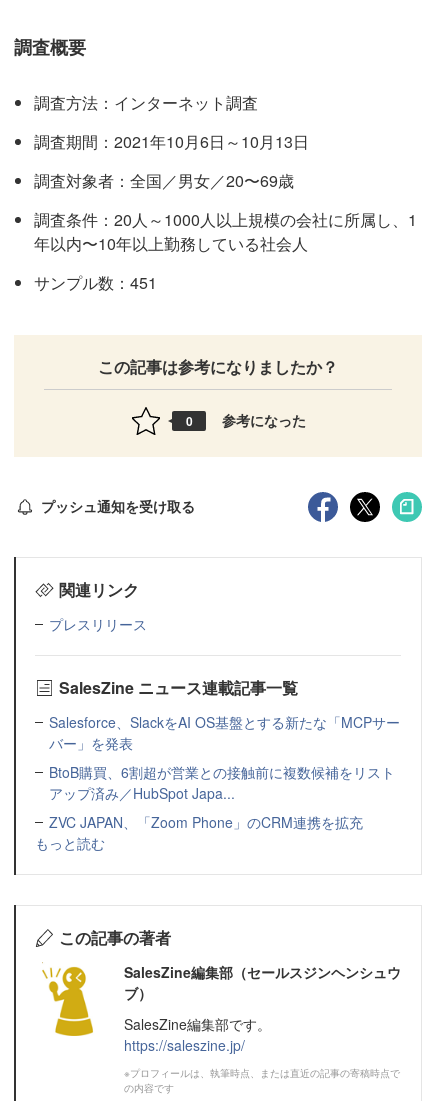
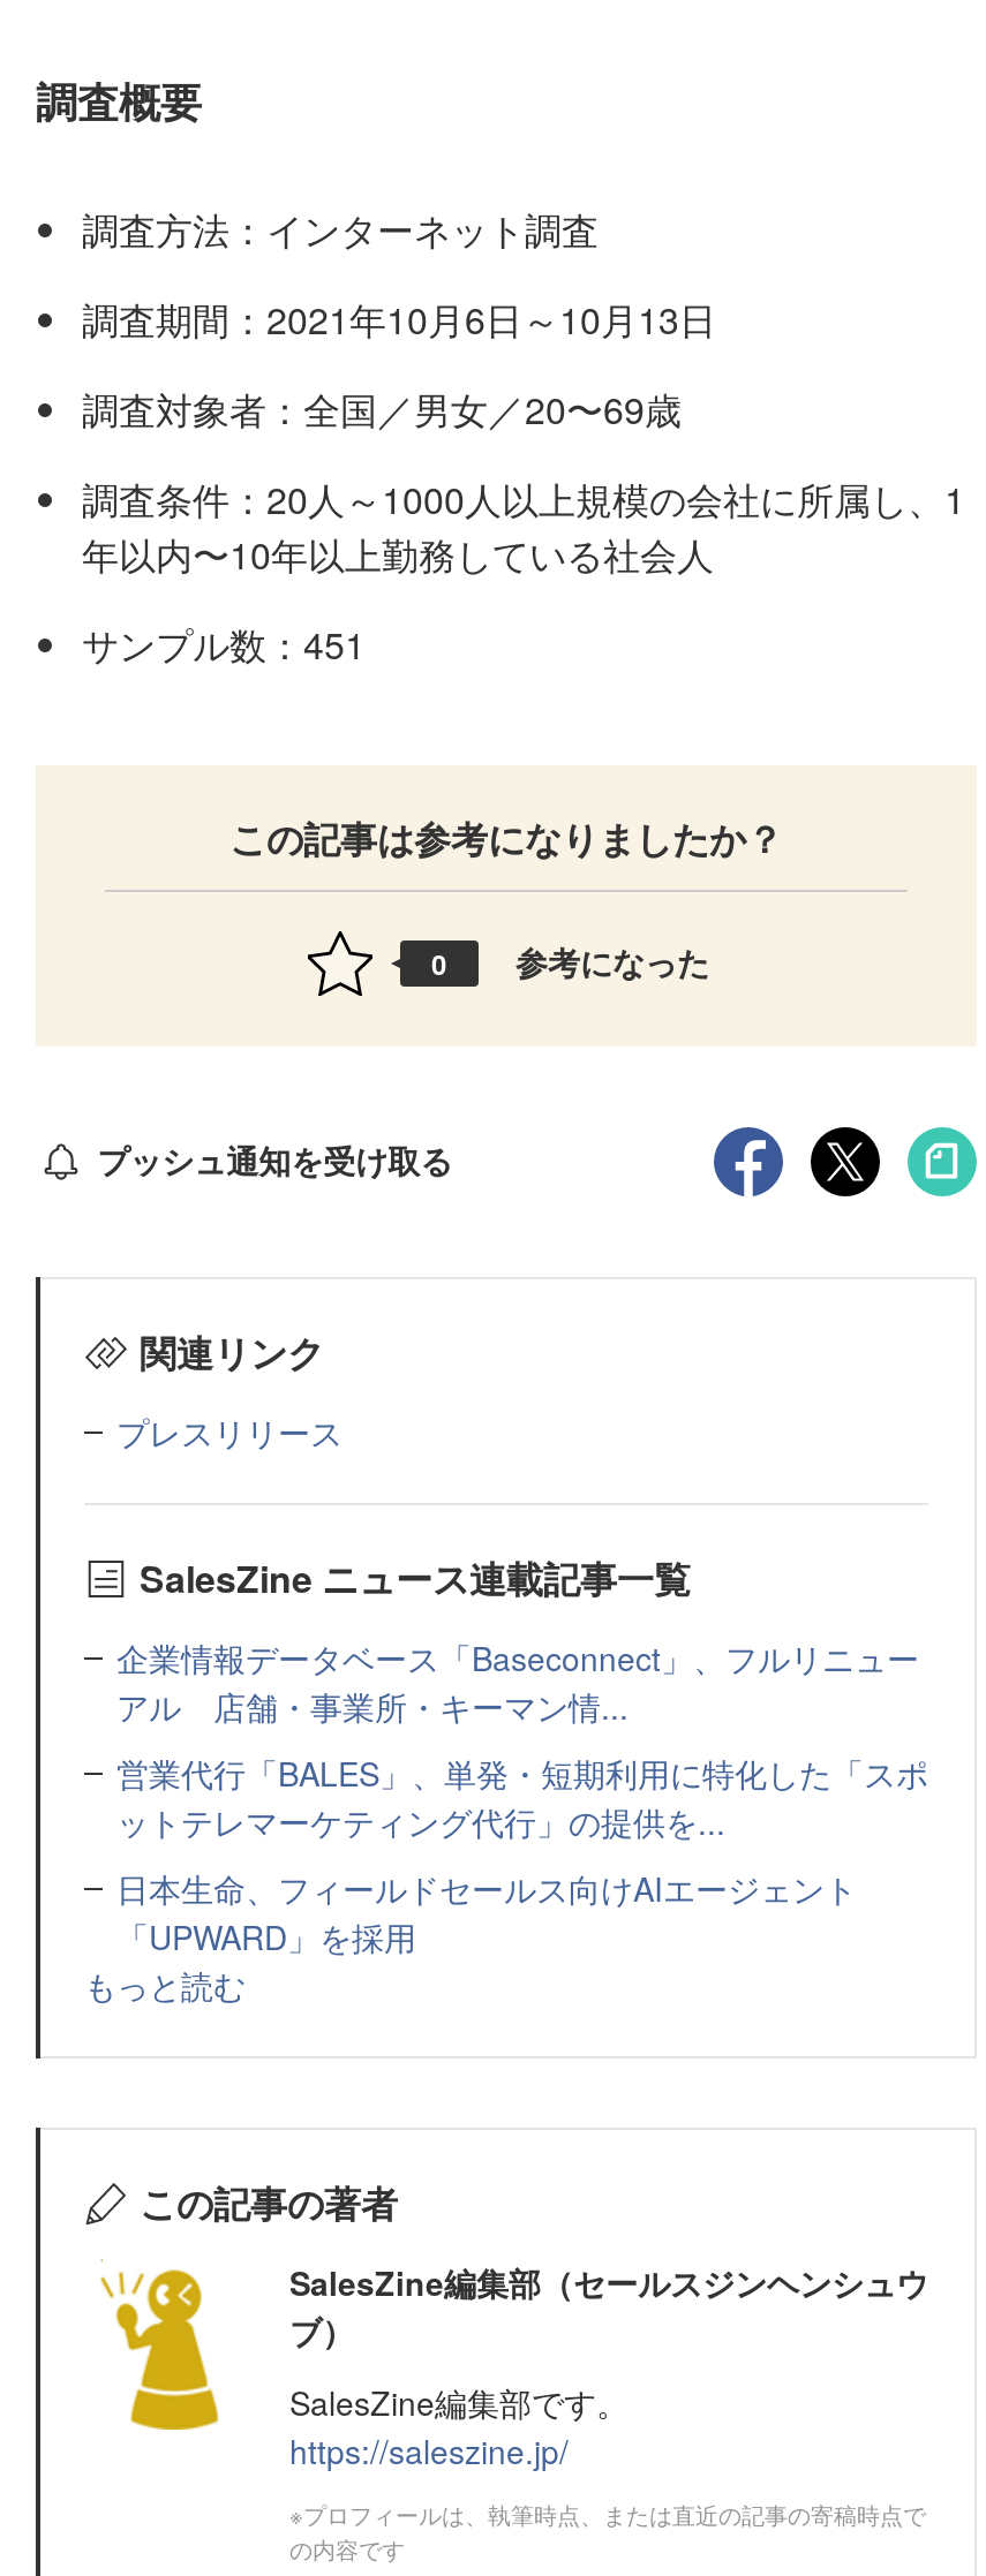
[49,712,400,832] Salesforce、SlackをAI OS基盤とする新たな「MCPサー | バー」を発表 | BtoB購買、6割超が営業との接触前に複数候補をリスト | アップ済み／HubSpot Japa... | ZVC JAPAN、「Zoom Phone」のCRM連携を拡充 -> [116,1634,928,1959] 企業情報データベース「Baseconnect」、フルリニュー | アル 店舗・事業所・キーマン情... | 営業代行「BALES」、単発・短期利用に特化した「スポ | ットテレマーケティング代行」の提供を... | 日本生命、フィールドセールス向けAIエージェント | 「UPWARD」を採用

